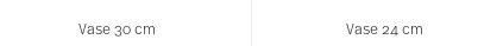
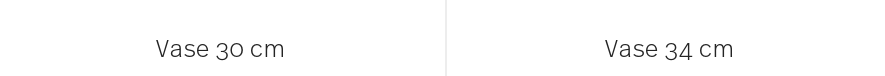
[346,19,423,38] Vase 24 cm -> [605,31,735,63] Vase 34 cm

